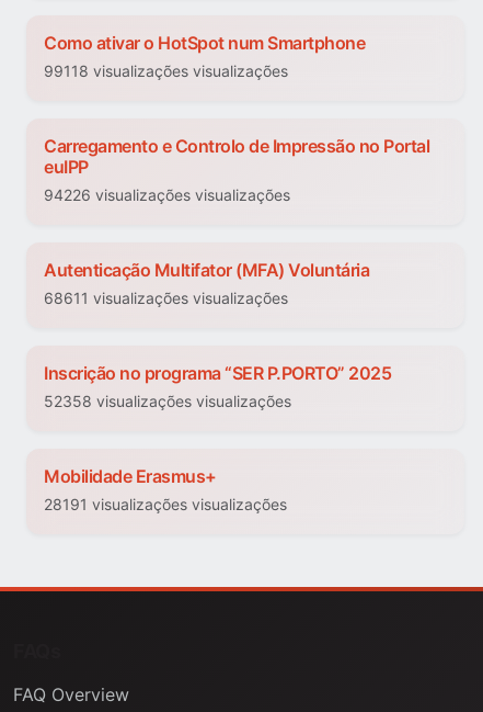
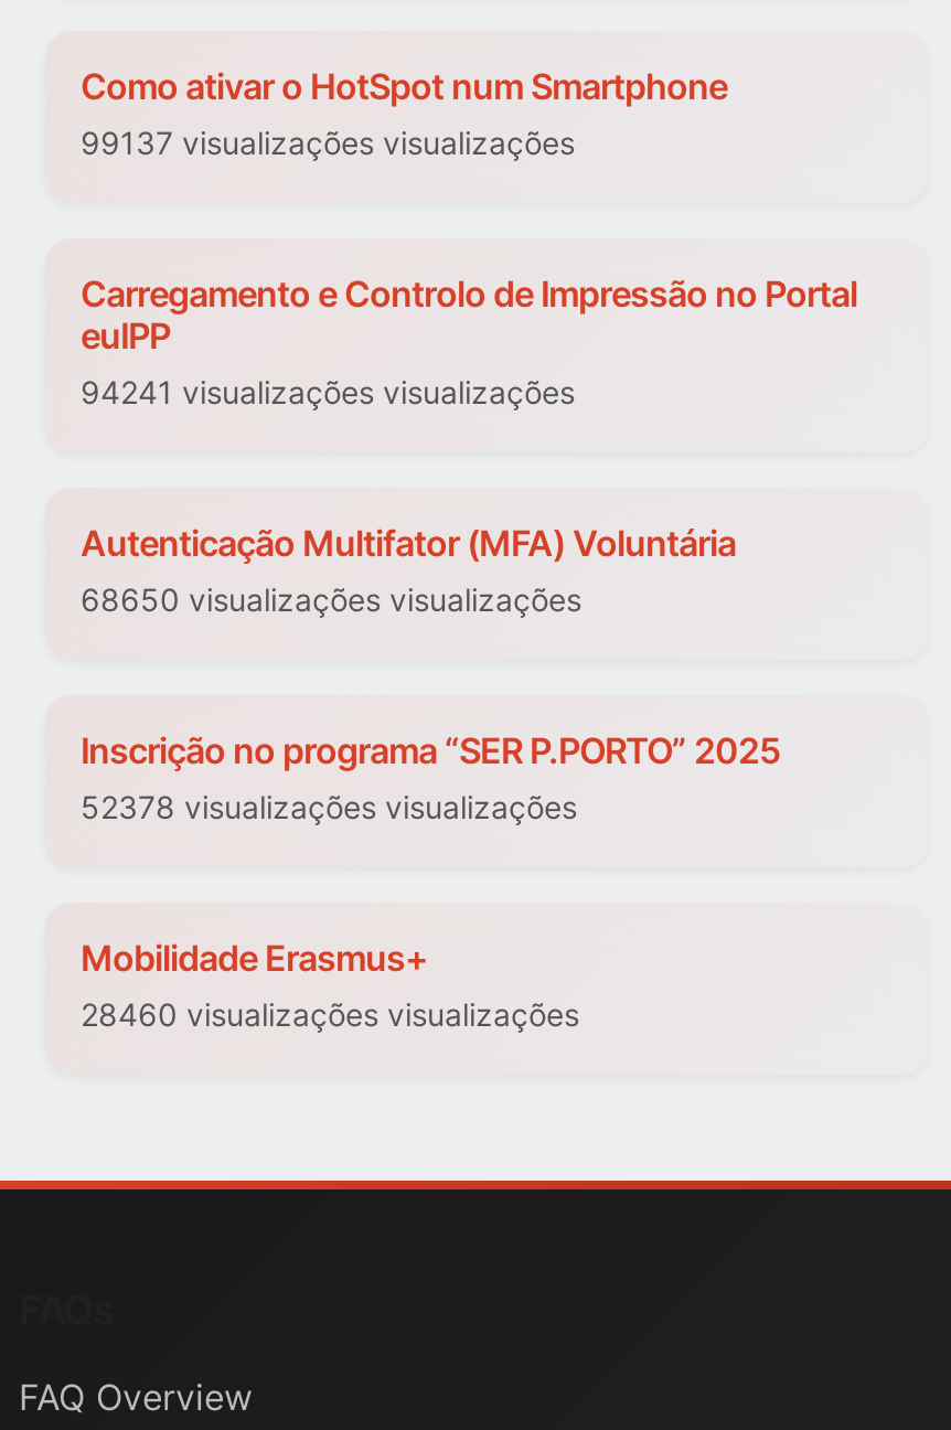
[44,62,288,81] 99118 visualizações visualizações -> [81,125,575,162] 99137 visualizações visualizações
[44,186,290,205] 94226 visualizações visualizações -> [81,374,575,412] 94241 visualizações visualizações
[44,289,288,308] 68611 visualizações visualizações -> [81,581,581,619] 68650 visualizações visualizações
[44,392,291,411] 52358 visualizações visualizações -> [81,789,577,826] 52378 visualizações visualizações
[44,495,287,514] 28191 visualizações visualizações -> [81,996,579,1034] 28460 visualizações visualizações

